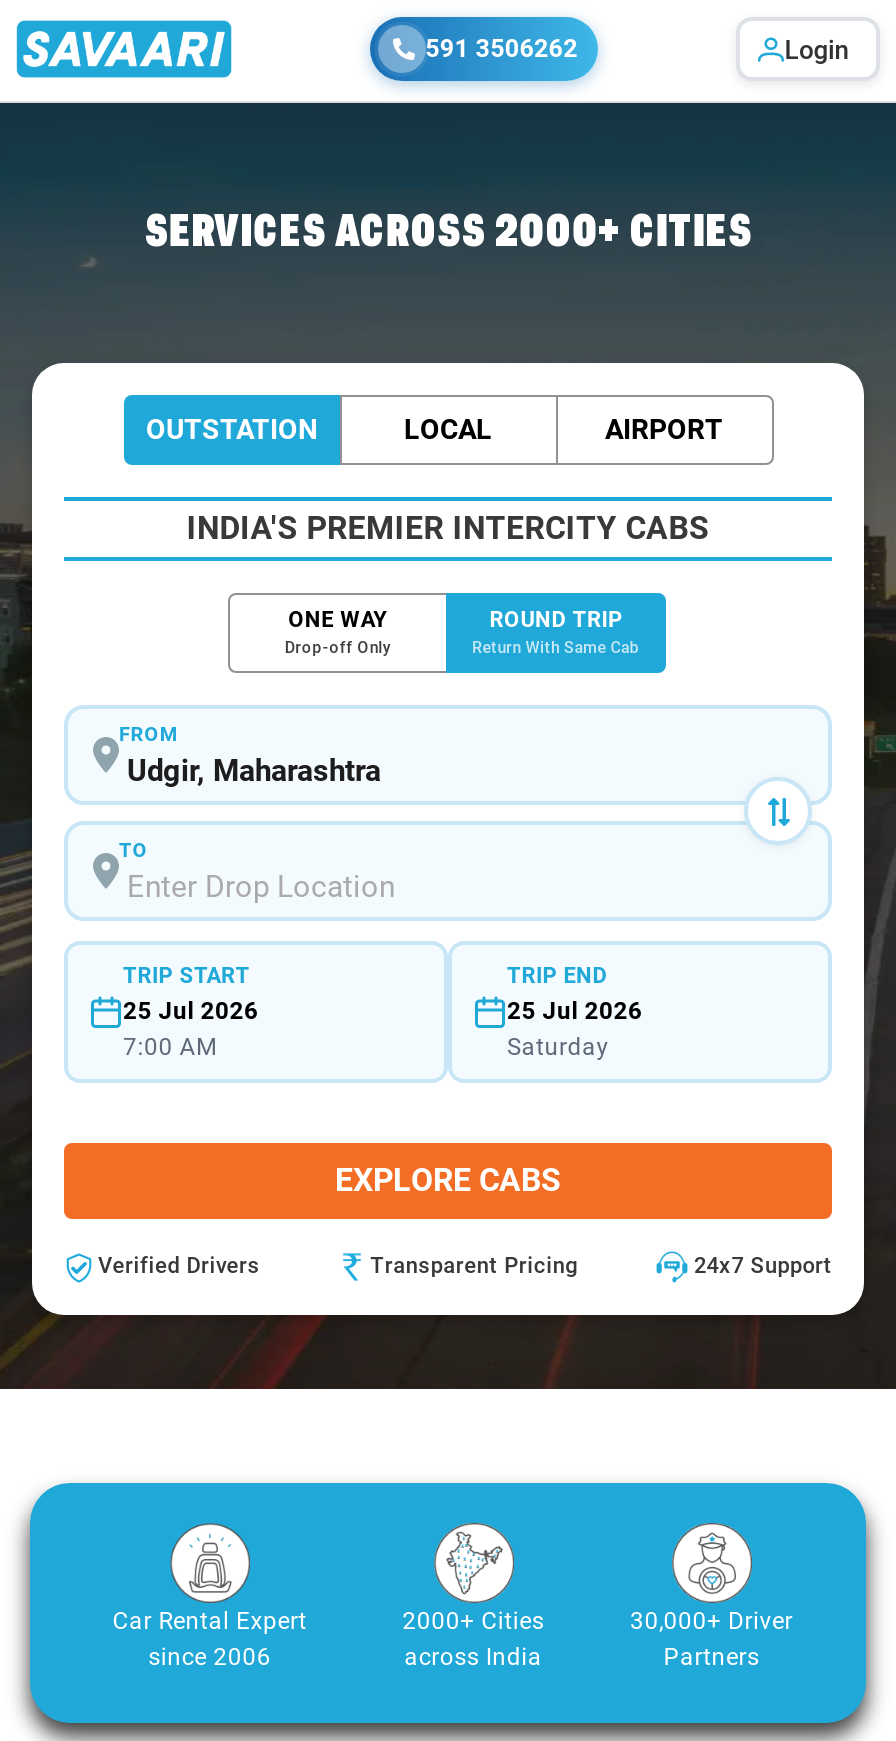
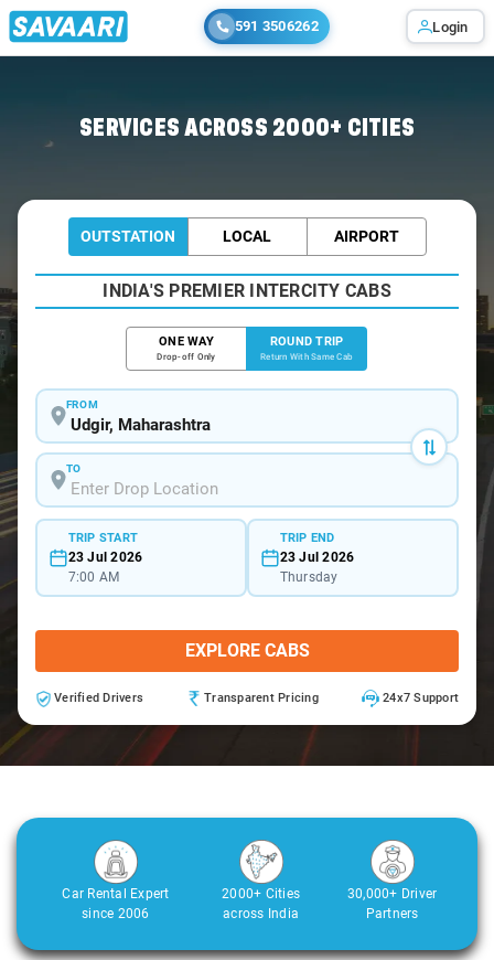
[123,996,258,1024] 25 Jul 2026 -> [68,549,142,564] 23 Jul 2026
[507,996,642,1060] 25 Jul 2026 | Saturday -> [280,549,354,584] 23 Jul 2026 | Thursday

